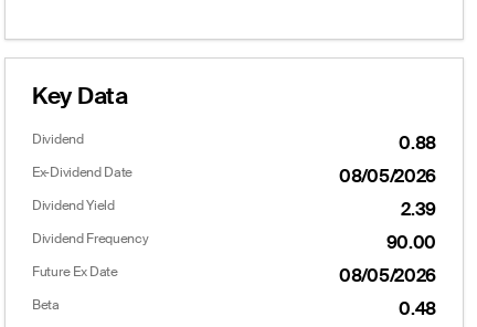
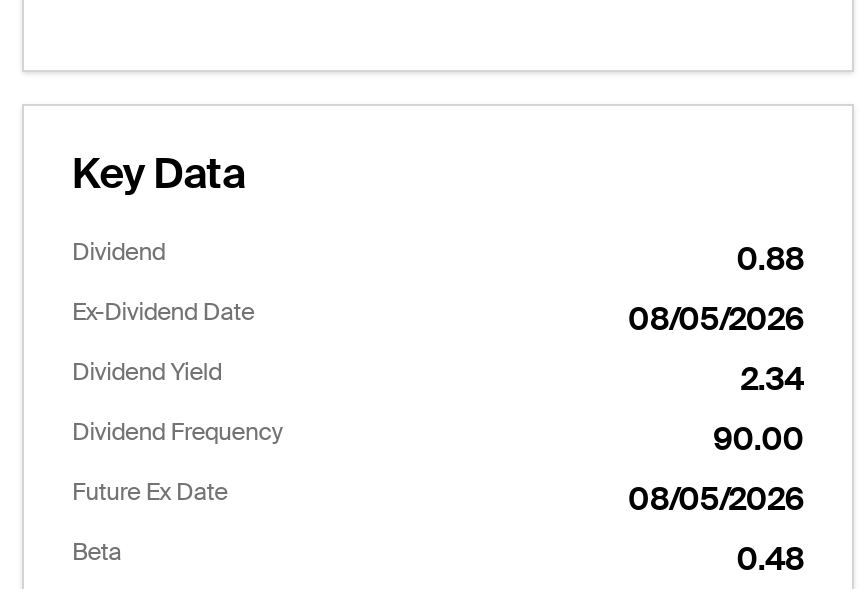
[401,198,436,221] 2.39 -> [740,358,804,400] 2.34

